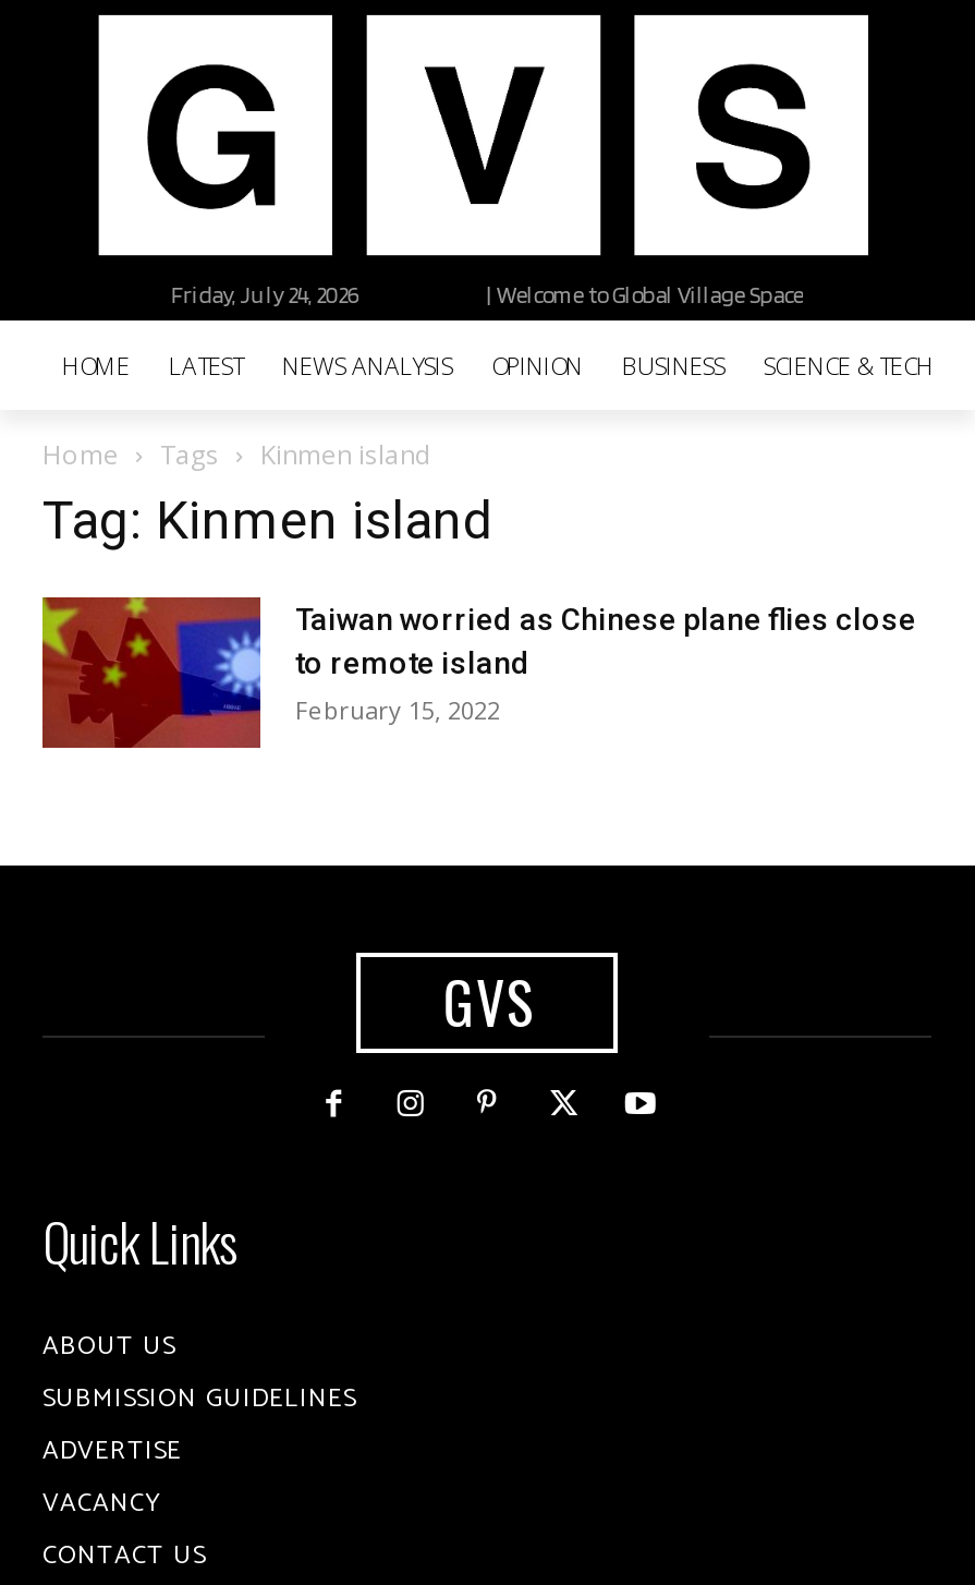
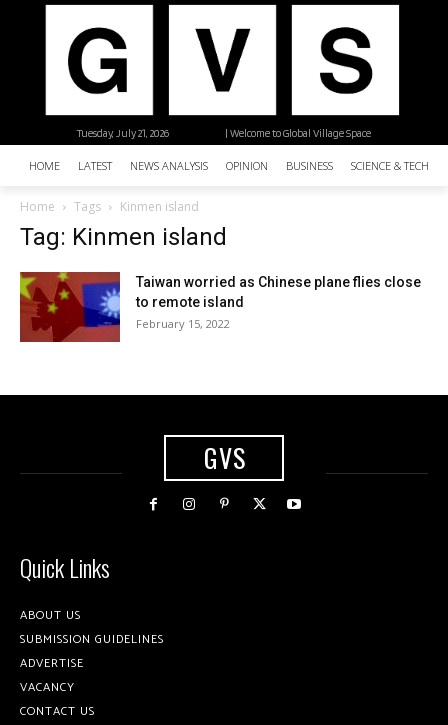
[170,280,358,310] Friday, July 24, 2026 -> [77,126,169,140] Tuesday, July 21, 2026

